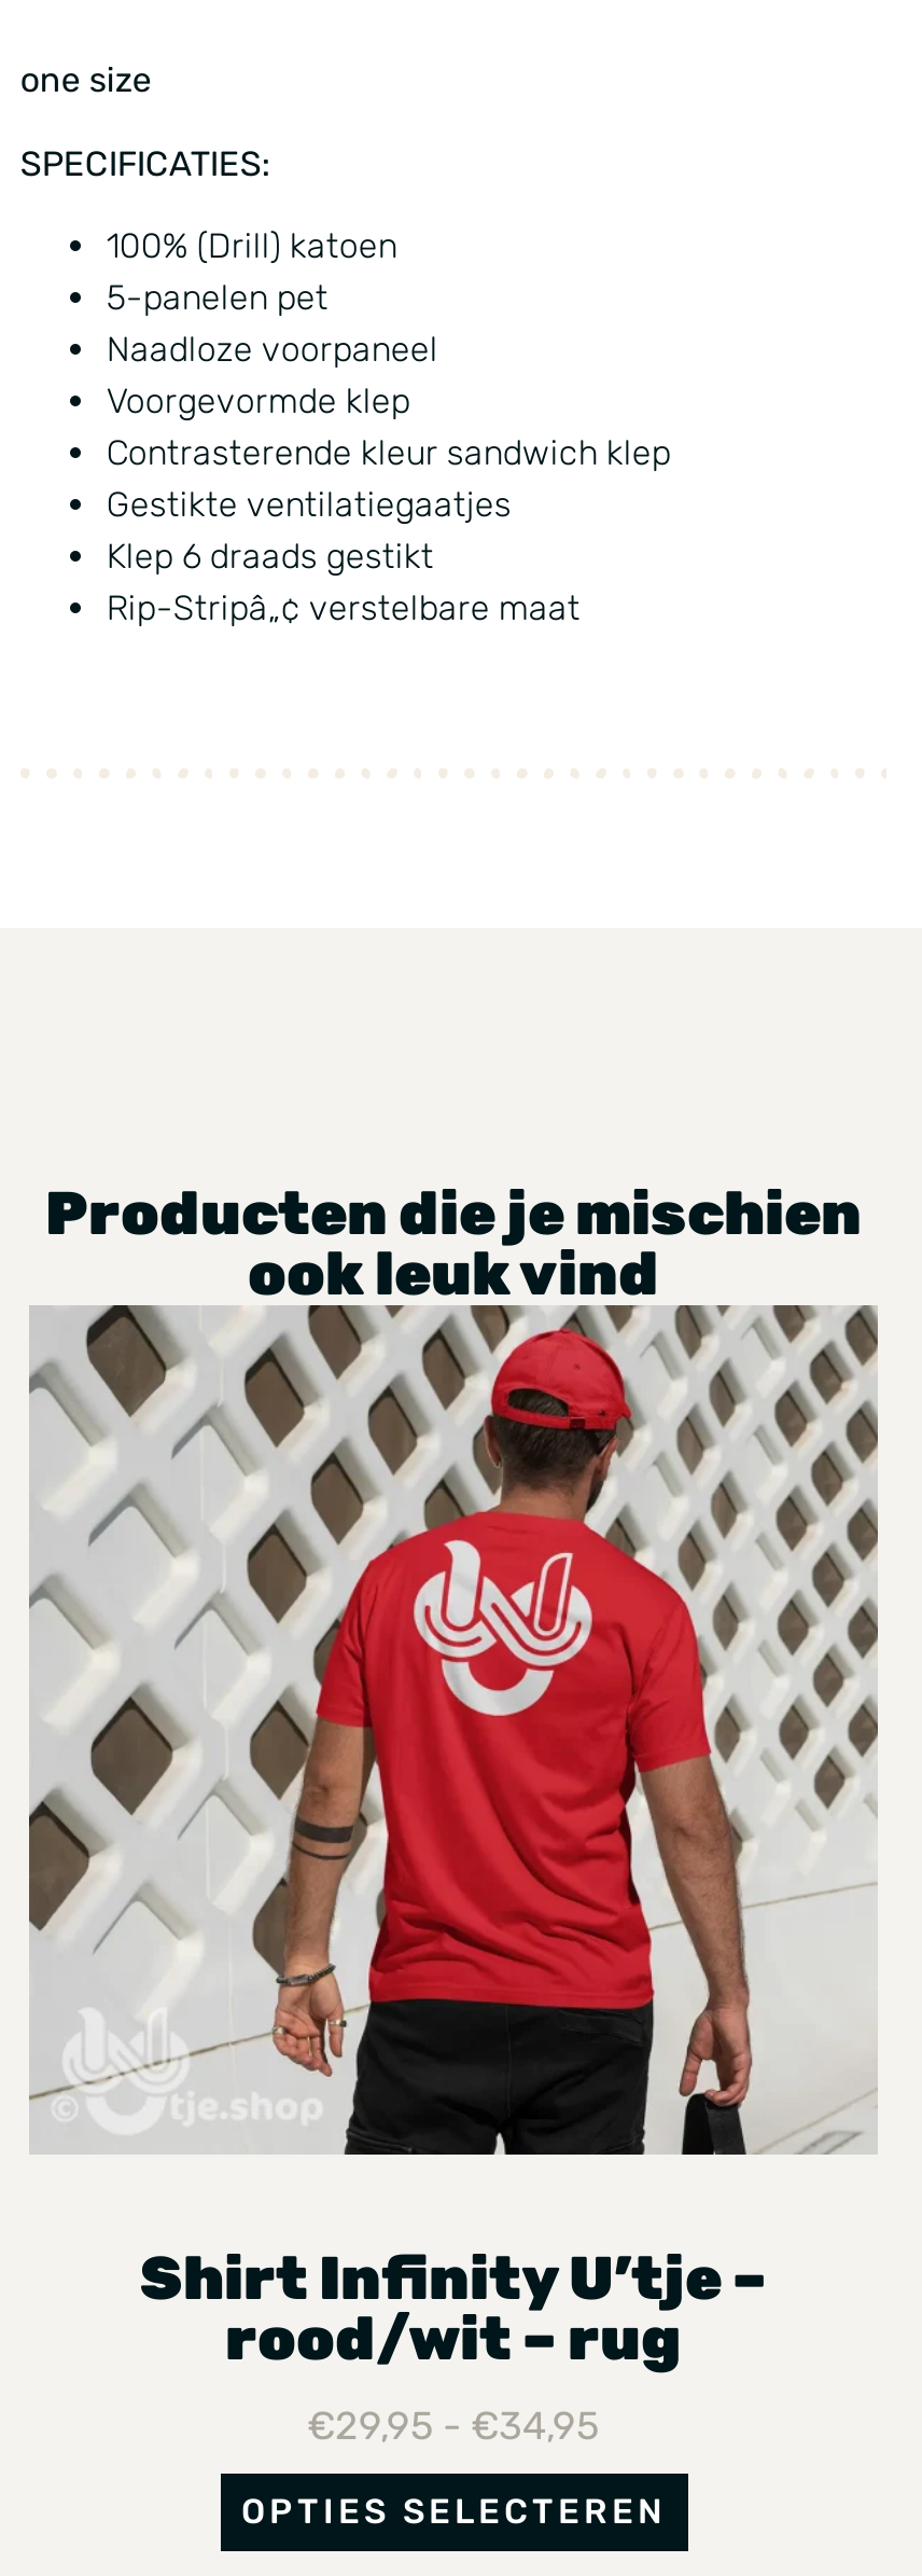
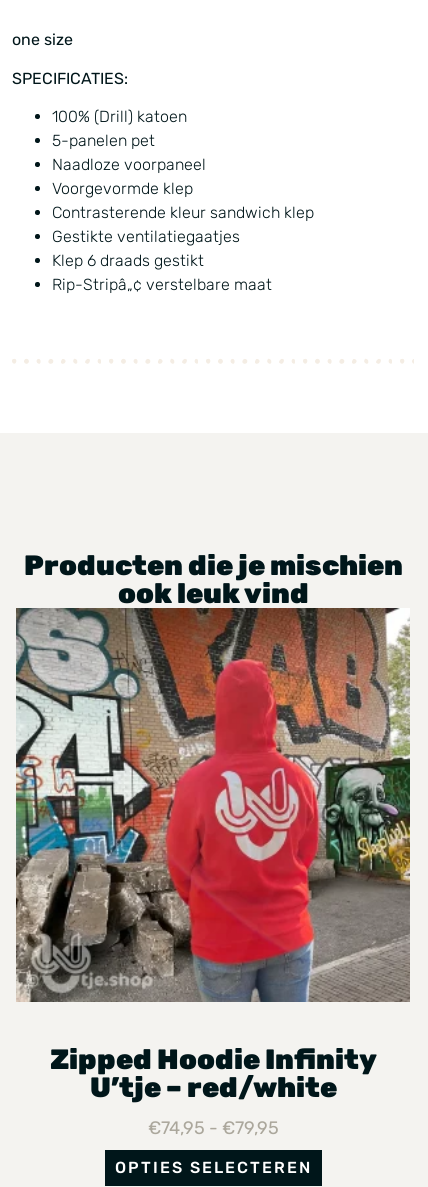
[29,1303,880,2449] [image] | Shirt Infinity U’tje – | rood/wit – rug | €29,95 - €34,95 -> [15,607,411,1139] [image] | Zipped Hoodie Infinity | U’tje – red/white | €74,95 - €79,95

